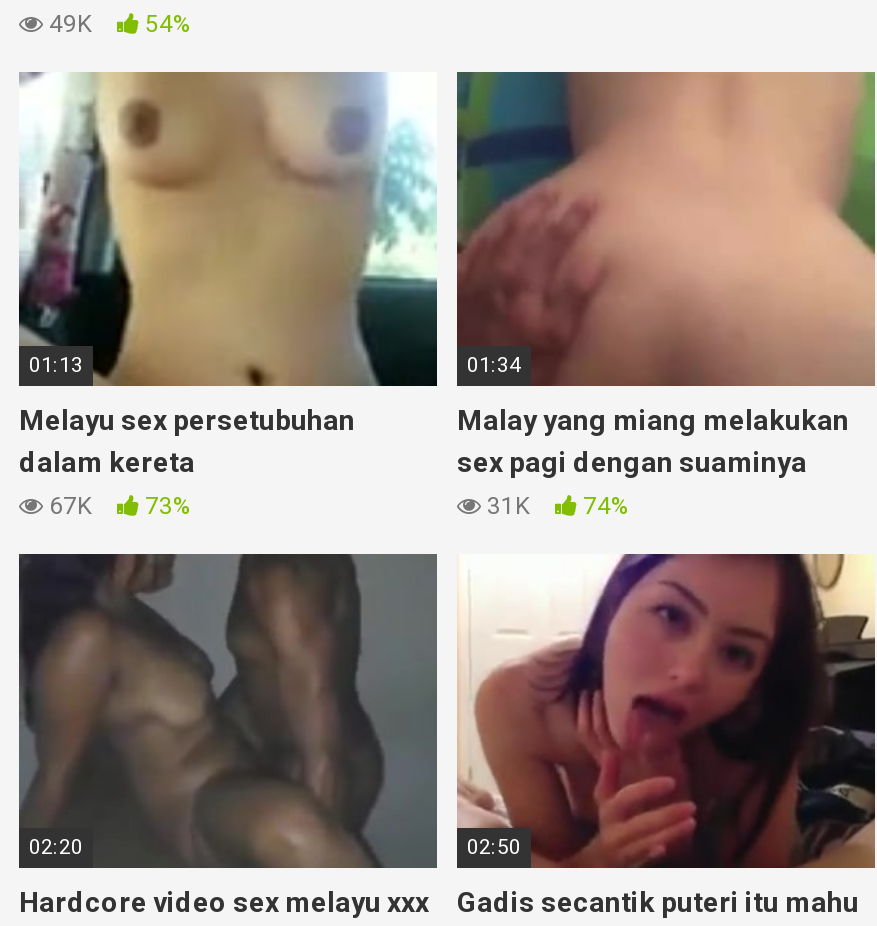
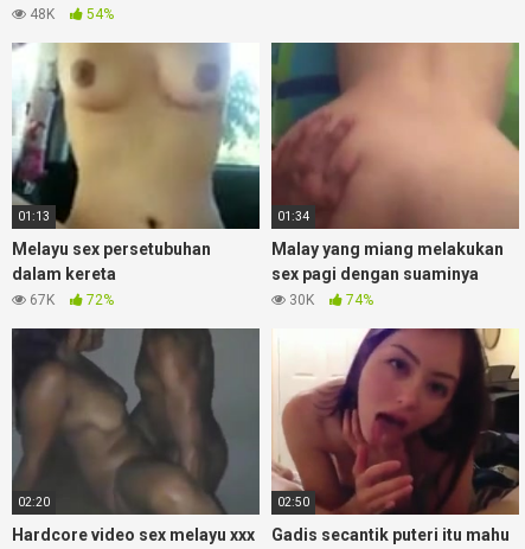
[43,10,191,38] 49K 54% -> [26,6,114,22] 48K 54%
[43,492,191,520] 67K 73% -> [26,292,114,308] 67K 72%
[481,492,629,520] 31K 74% -> [286,292,373,308] 30K 74%

